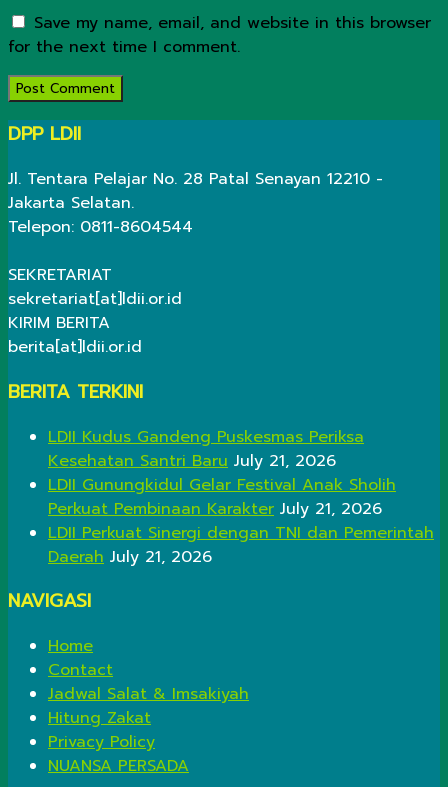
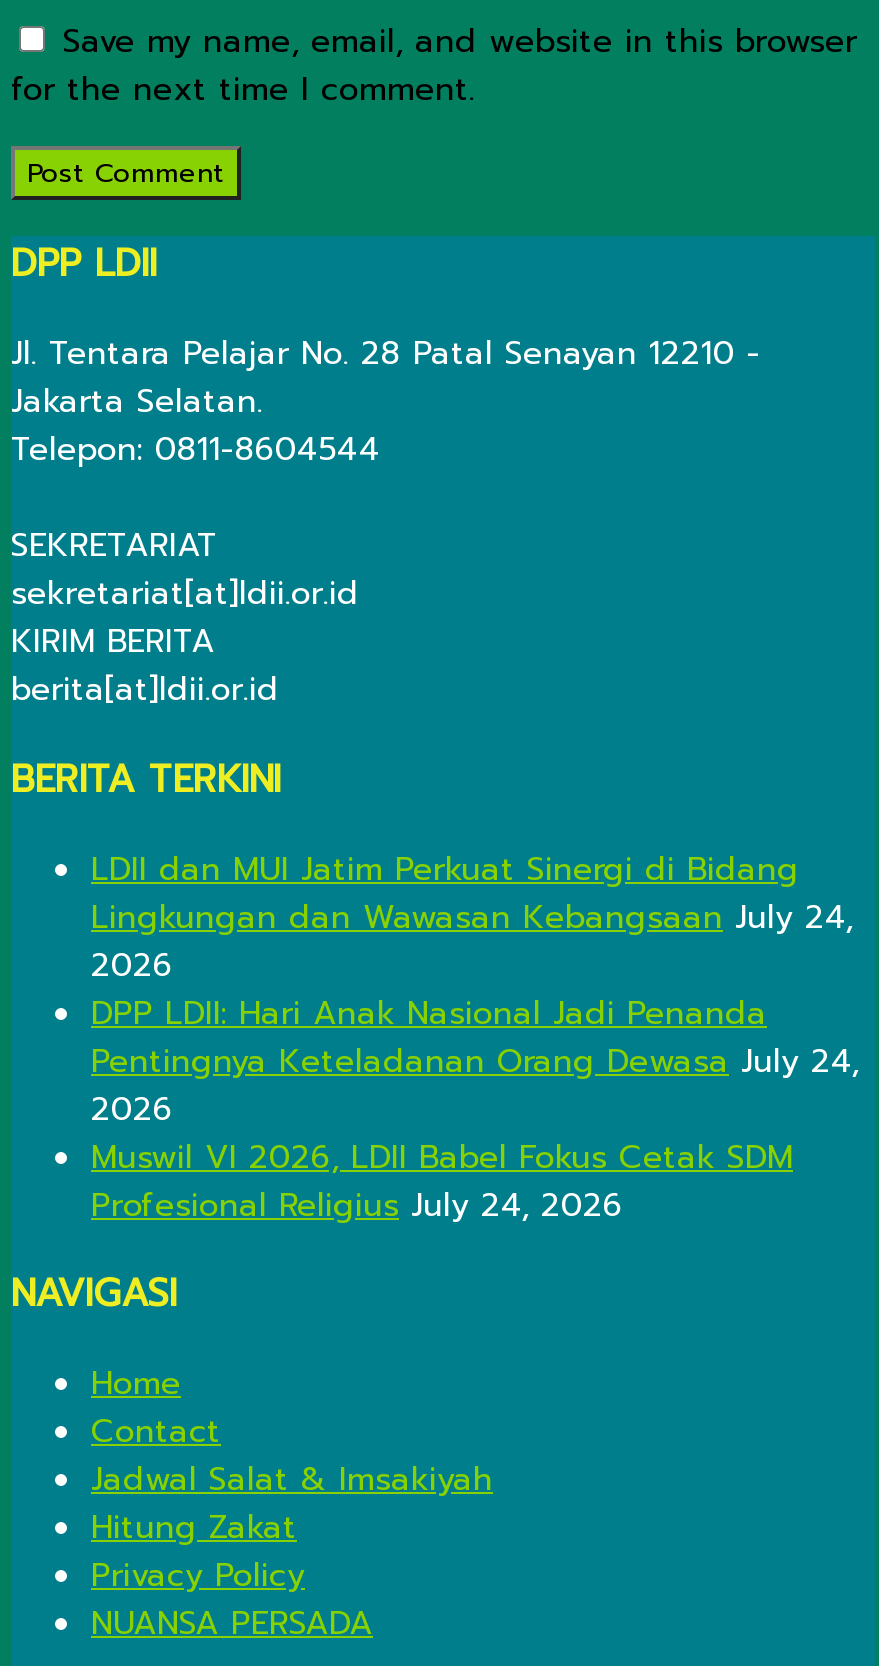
[48,424,434,568] LDII Kudus Gandeng Puskesmas Periksa | Kesehatan Santri Baru July 21, 2026 | LDII Gunungkidul Gelar Festival Anak Sholih | Perkuat Pembinaan Karakter July 21, 2026 | LDII Perkuat Sinergi dengan TNI dan Pemerintah | Daerah July 21, 2026 -> [91,845,859,1229] LDII dan MUI Jatim Perkuat Sinergi di Bidang | Lingkungan dan Wawasan Kebangsaan July 24, | 2026 | DPP LDII: Hari Anak Nasional Jadi Penanda | Pentingnya Keteladanan Orang Dewasa July 24, | 2026 | Muswil VI 2026, LDII Babel Fokus Cetak SDM | Profesional Religius July 24, 2026

